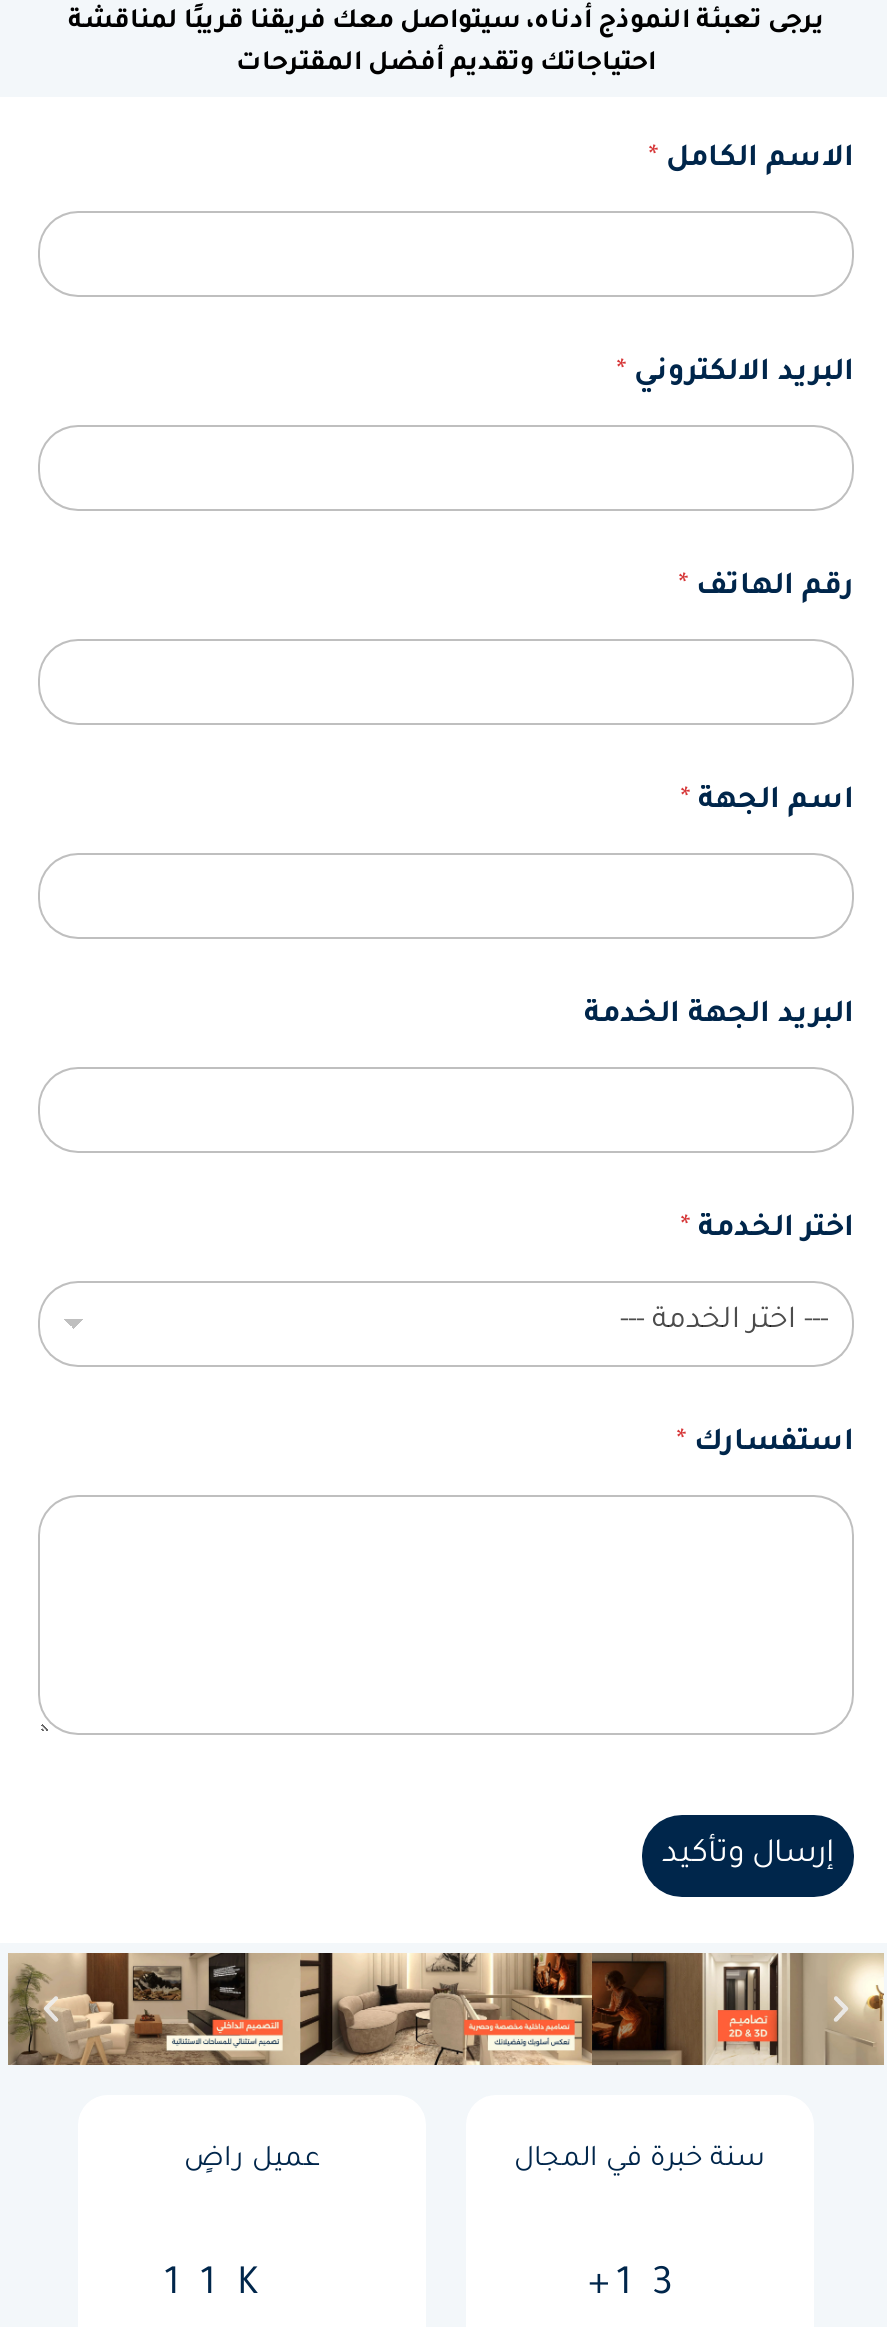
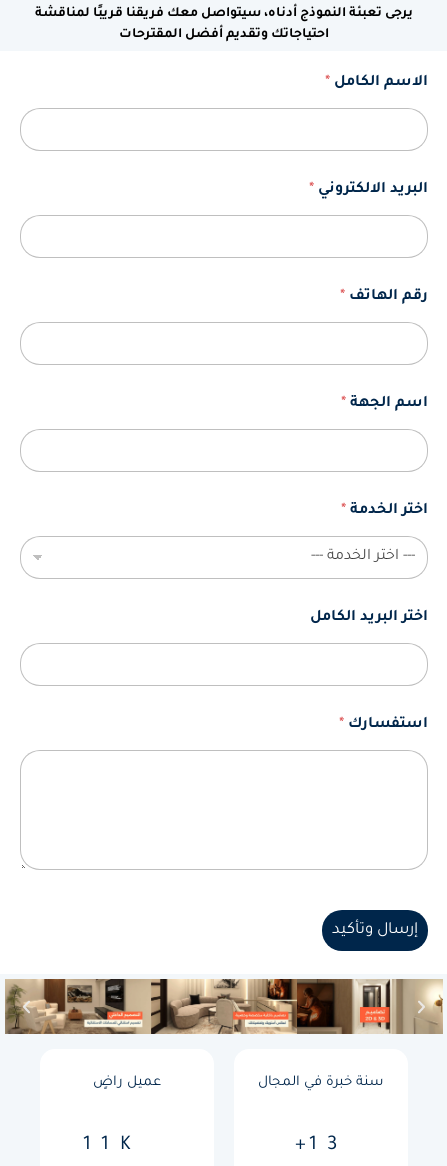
[584,1000,854,1032] البريد الجهة الخدمة -> none
moved [680,1214,854,1246] -> [341,503,428,519]: اختر الخدمة *
none -> [310,610,428,626] اختر البريد الكامل

